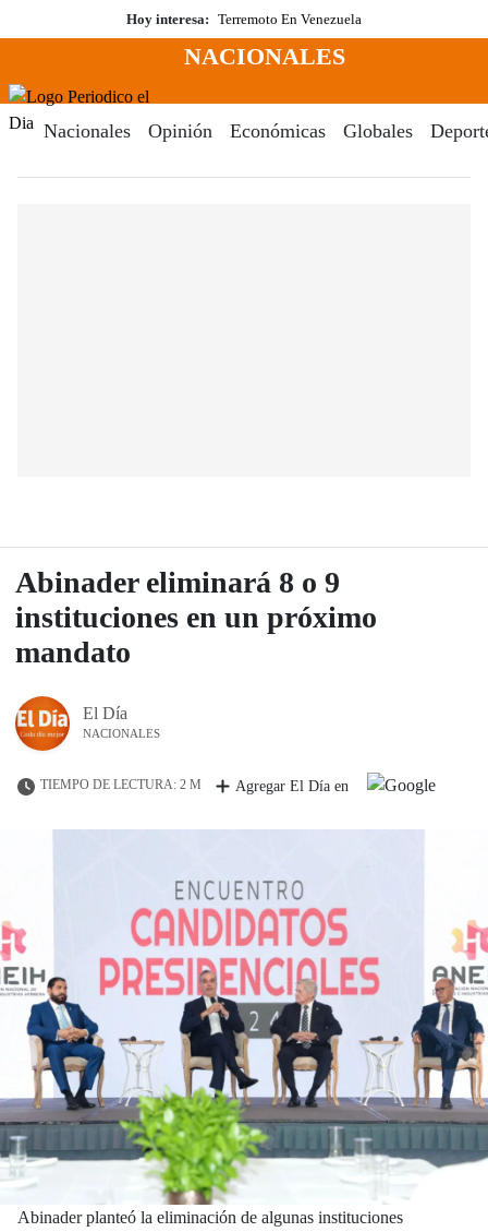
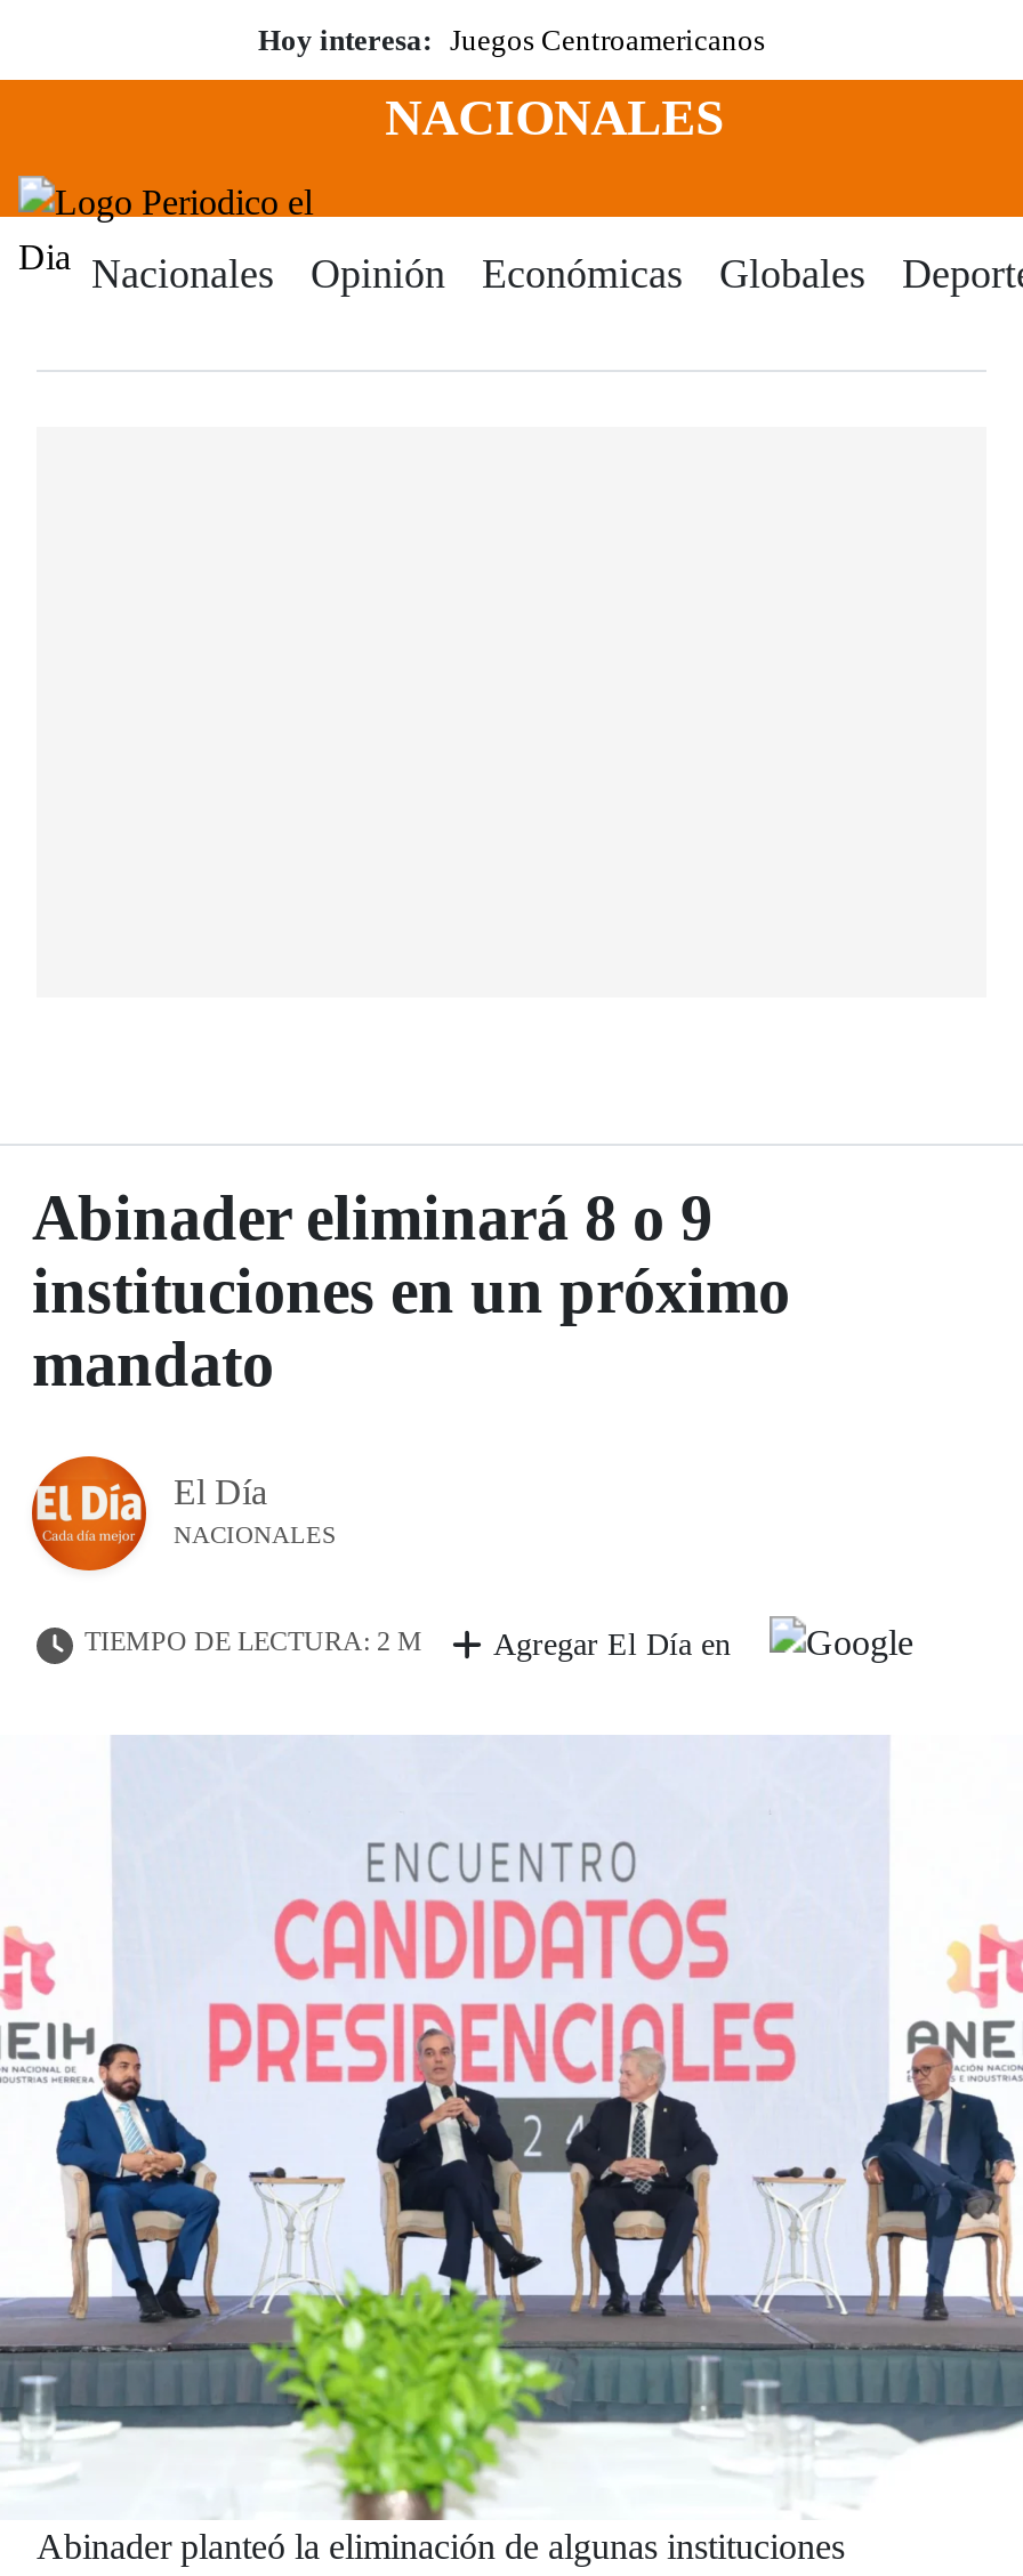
[126,11,362,27] Hoy interesa: Terremoto En Venezuela -> [258,23,765,57] Hoy interesa: Juegos Centroamericanos

